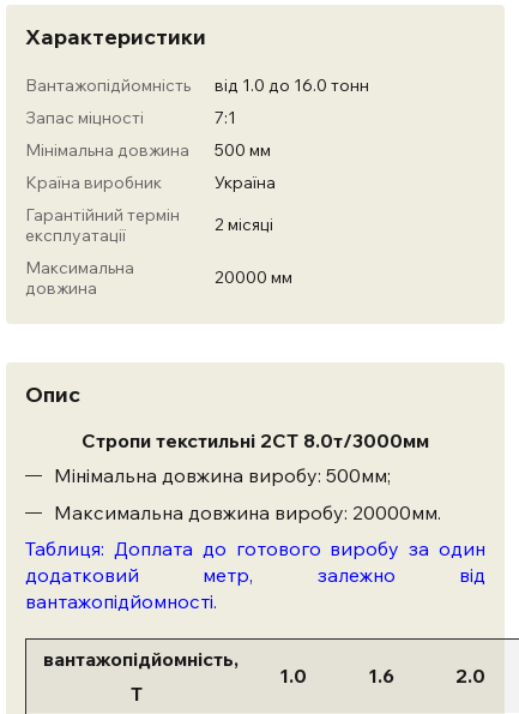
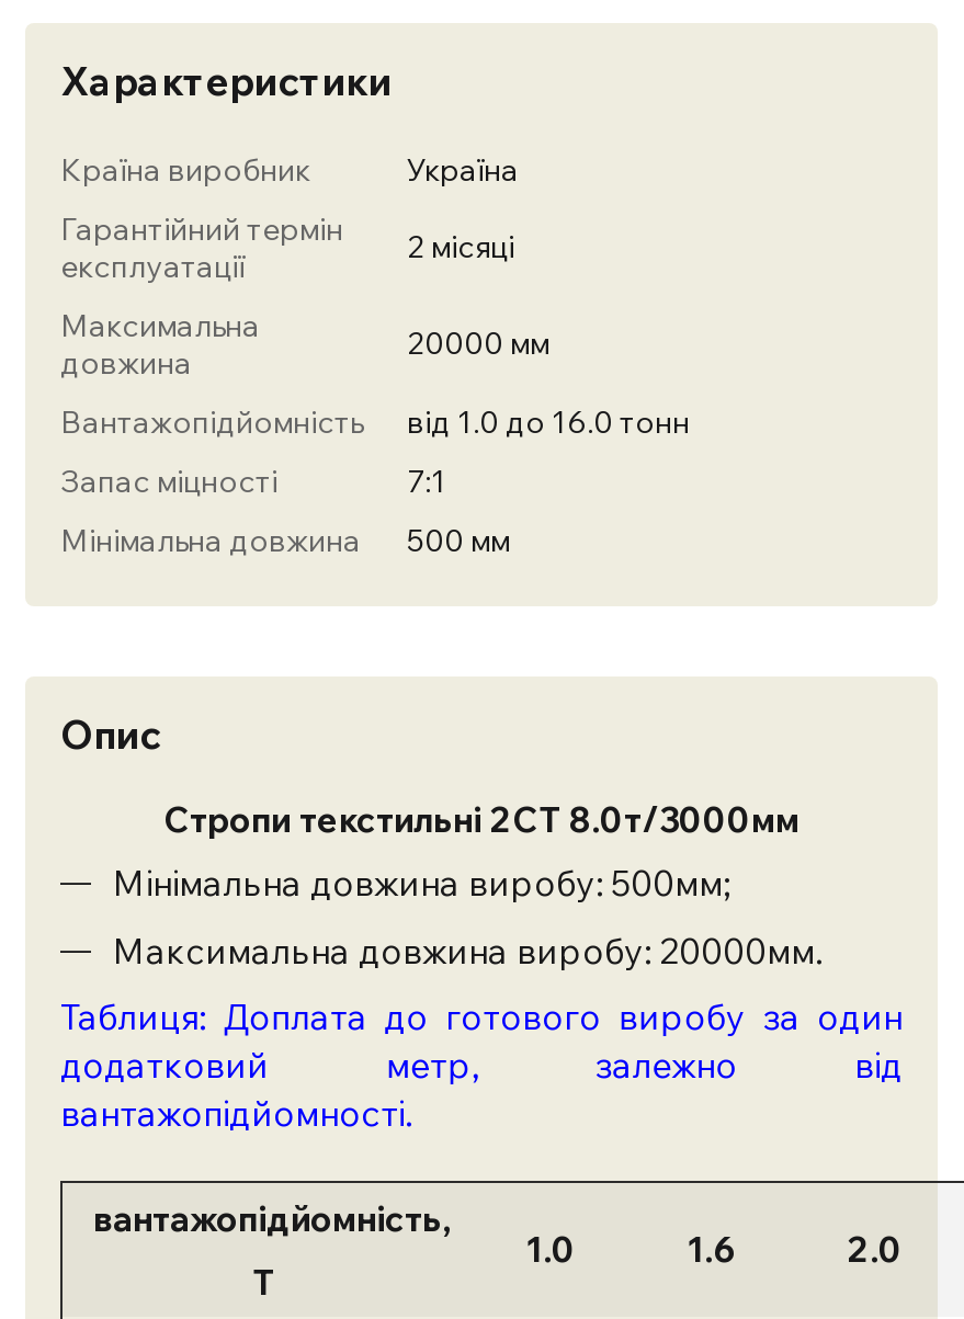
moved [25,74,369,161] -> [60,402,690,560]: Вантажопідйомність | від 1.0 до 16.0 тонн | Запас міцності | 7:1 | Мінімальна довжина | 500 мм
moved [25,172,292,299] -> [60,150,549,383]: Країна виробник | Україна | Гарантійний термін | експлуатації | 2 місяці | Максимальна | довжина | 20000 мм

